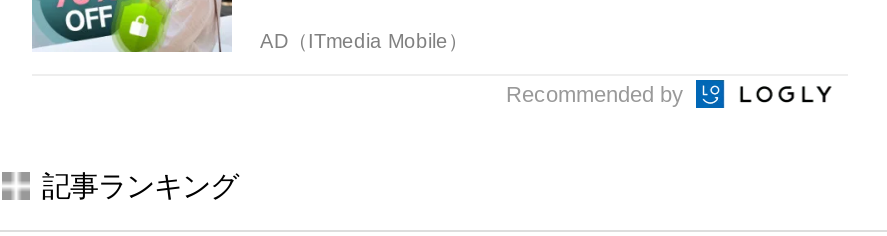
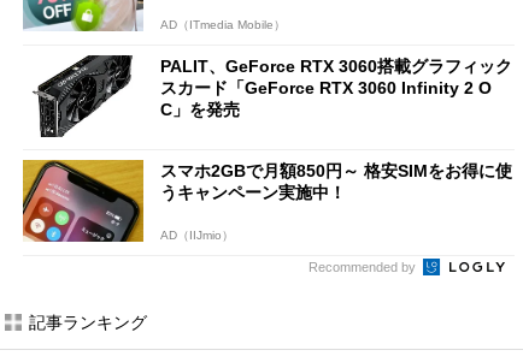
none -> [22,159,143,243] [image]
none -> [33,54,512,241] [image] | PALIT、GeForce RTX 3060搭載グラフィック | スカード「GeForce RTX 3060 Infinity 2 O | C」を発売 | スマホ2GBで月額850円～ 格安SIMをお得に使 | うキャンペーン実施中！ | AD（IIJmio）

